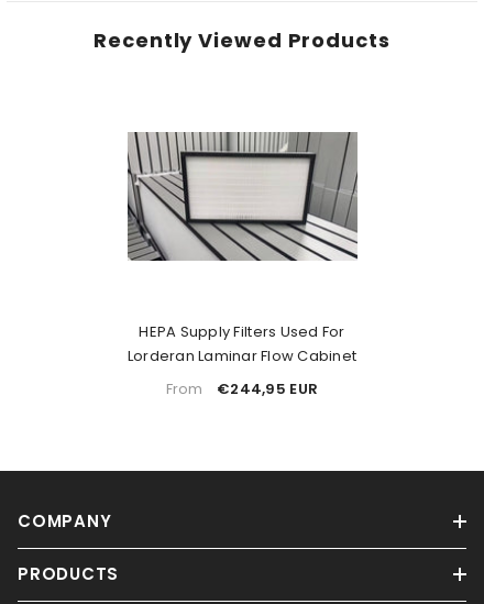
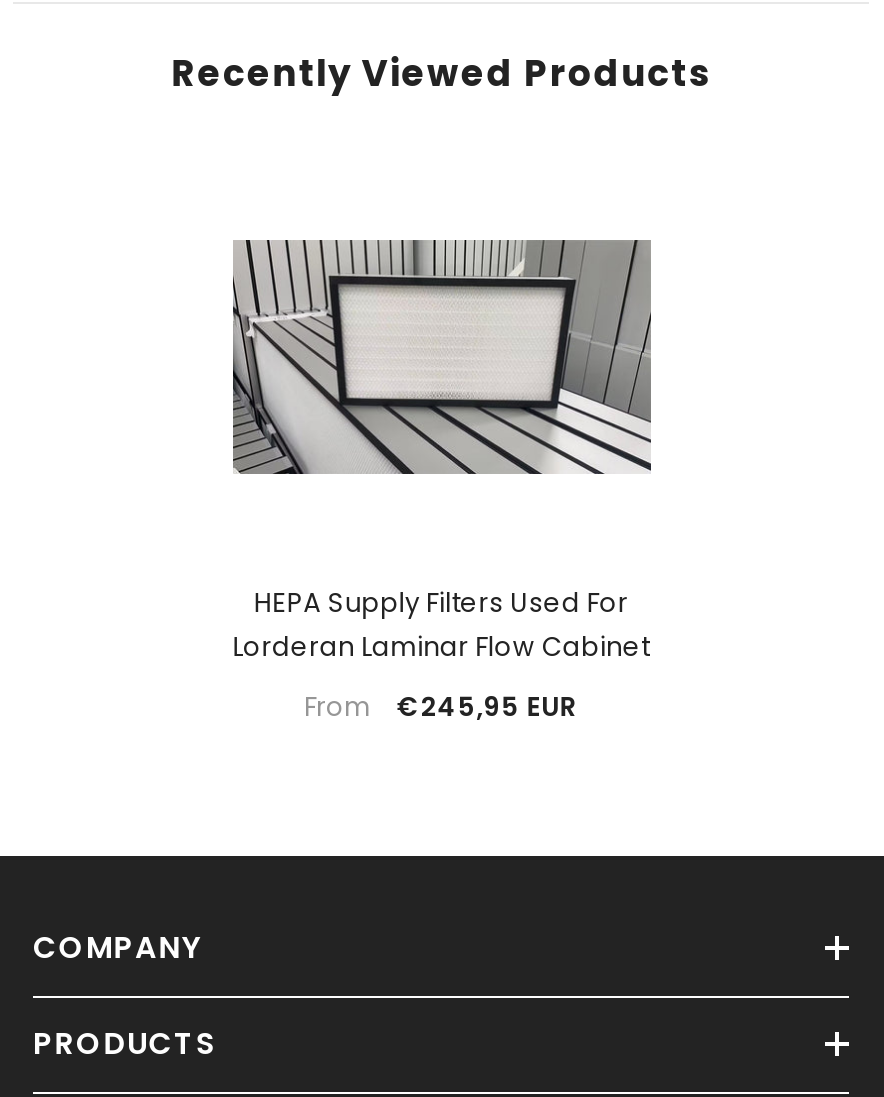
[166,378,318,400] From €244,95 EUR -> [304,687,578,726] From €245,95 EUR

